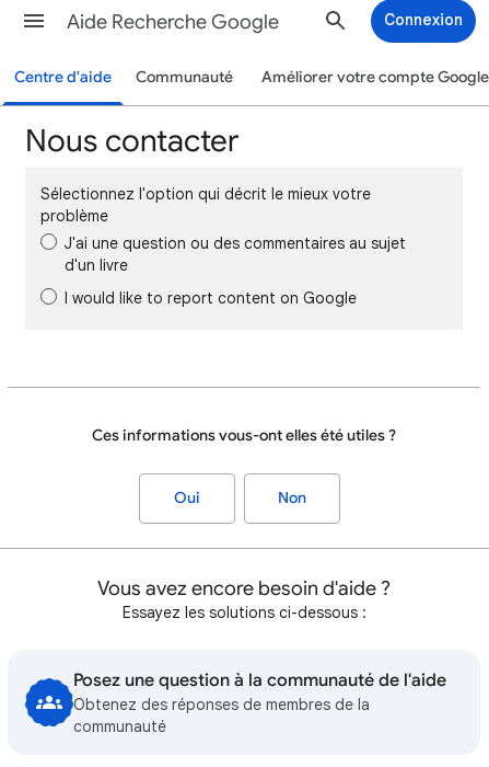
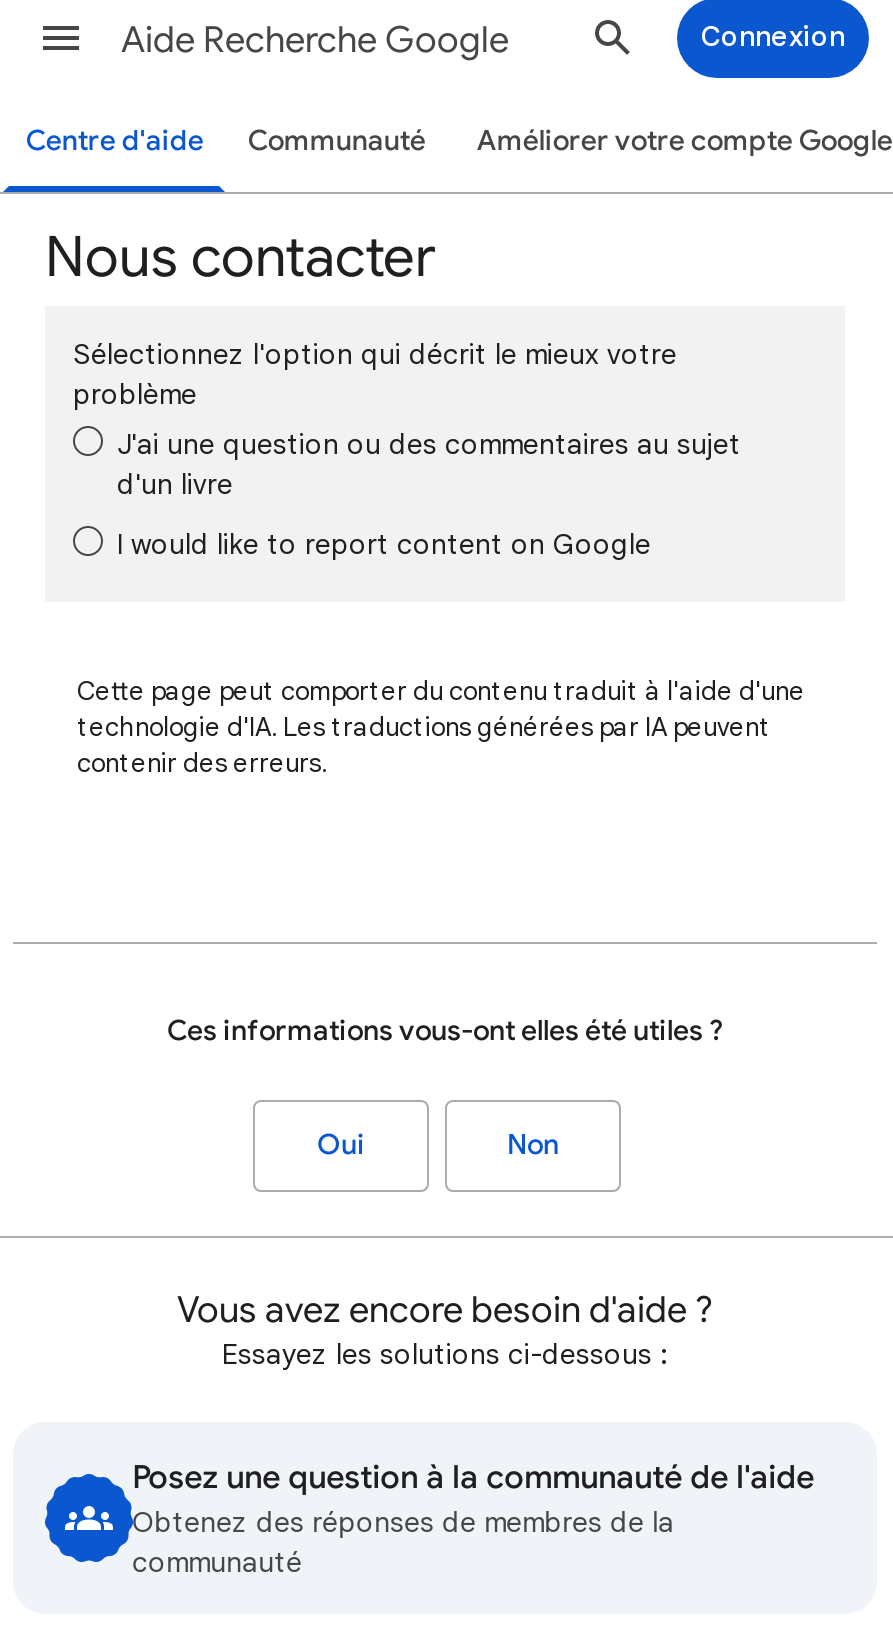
none -> [77,674,805,780] Cette page peut comporter du contenu traduit à l'aide d'une | technologie d'IA. Les traductions générées par IA peuvent | contenir des erreurs.

